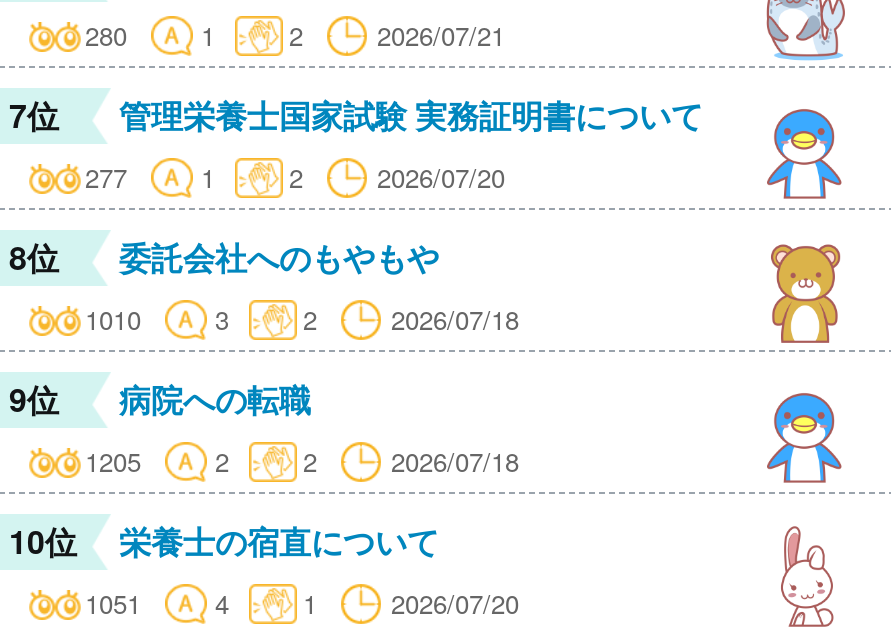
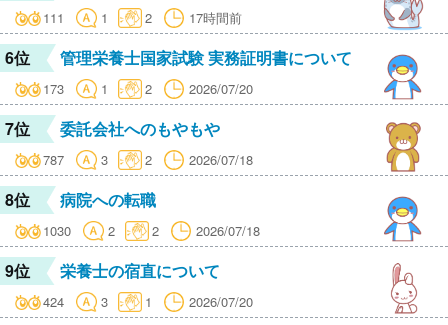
[85,15,127,53] 280 -> [43,8,64,27] 111
[377,15,505,53] 2026/07/21 -> [189,8,242,27] 17時間前
[9,91,703,137] 7位 管理栄養士国家試験 実務証明書について -> [5,46,352,69] 6位 管理栄養士国家試験 実務証明書について
[85,157,505,195] 277 1 2 2026/07/20 -> [43,79,253,98] 173 1 2 2026/07/20
[9,233,439,279] 8位 委託会社へのもやもや -> [5,117,220,140] 7位 委託会社へのもやもや
[85,299,519,337] 1010 3 2 2026/07/18 -> [43,150,253,169] 787 3 2 2026/07/18
[9,375,311,421] 9位 病院への転職 -> [5,188,156,211] 8位 病院への転職
[85,441,519,479] 1205 2 2 2026/07/18 -> [43,221,260,240] 1030 2 2 2026/07/18
[9,517,439,563] 10位 栄養士の宿直について -> [5,259,220,282] 9位 栄養士の宿直について
[85,583,141,621] 1051 -> [43,292,64,311] 424
[215,583,229,621] 4 -> [101,292,108,311] 3

